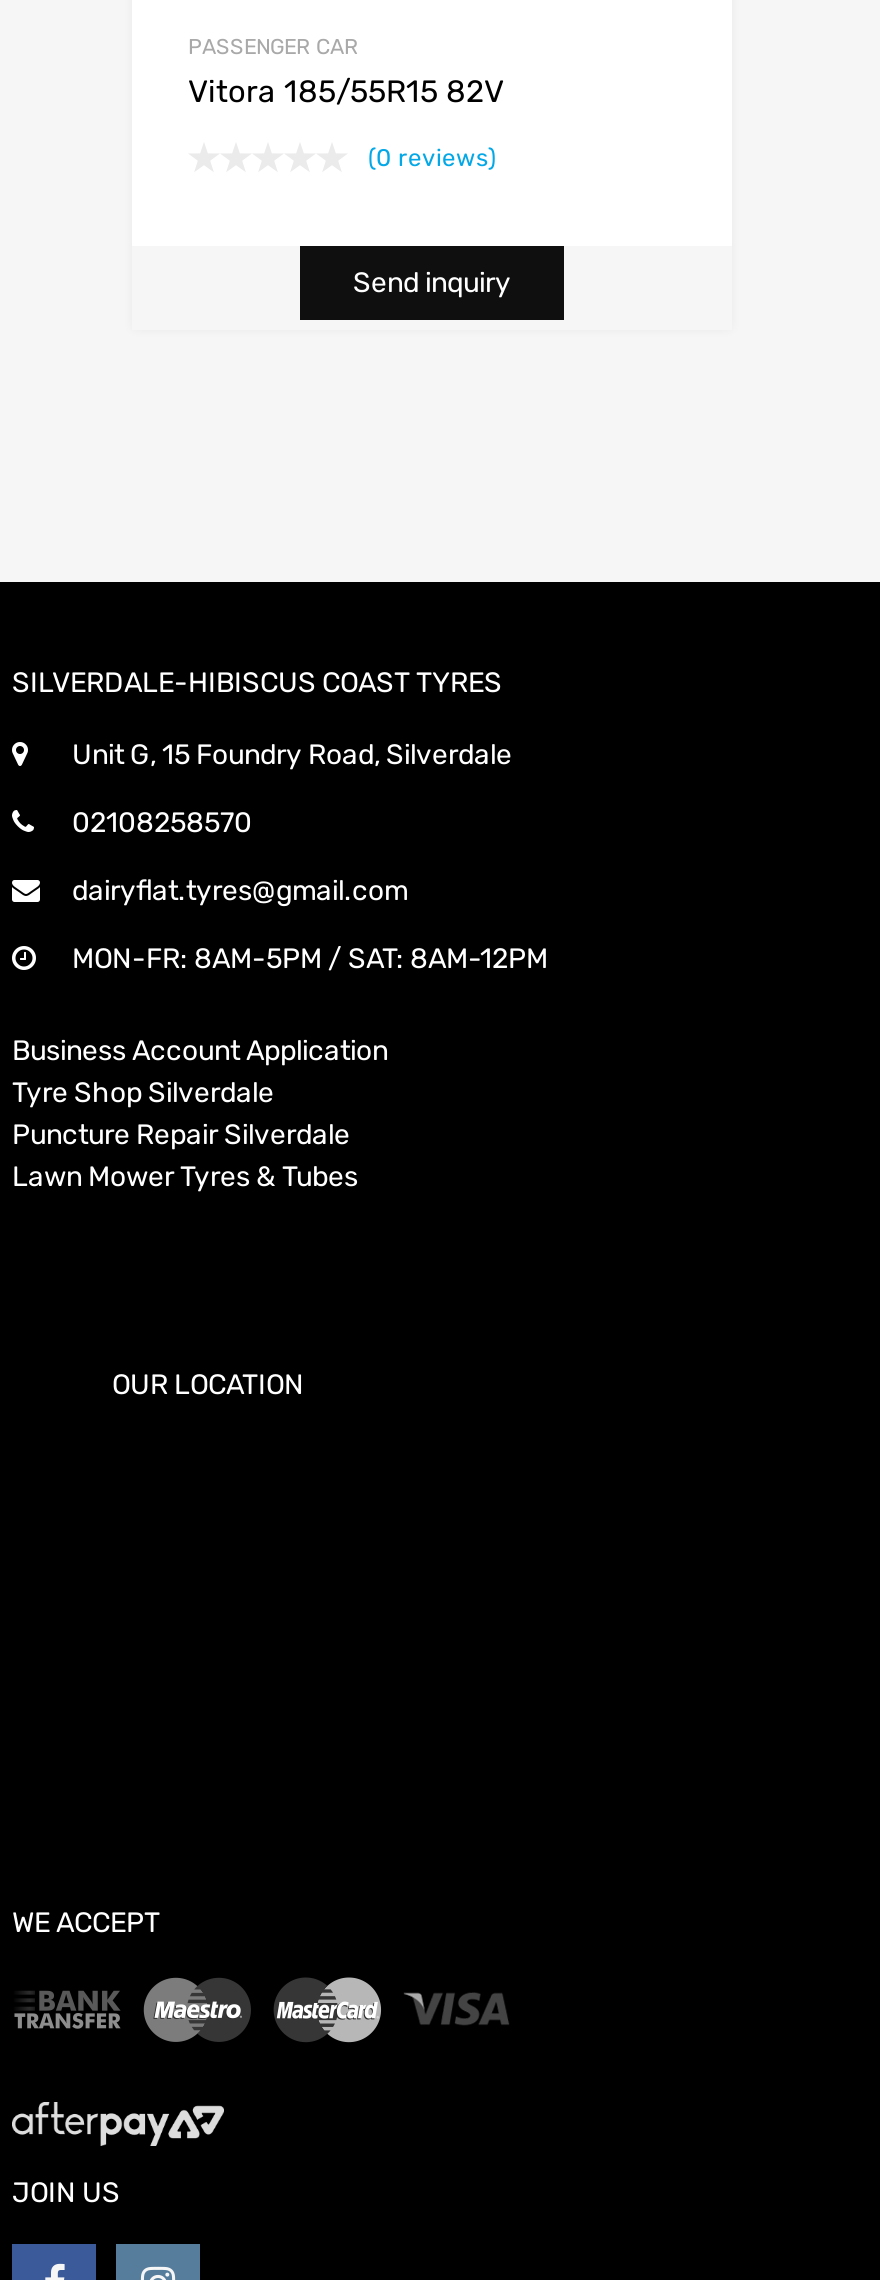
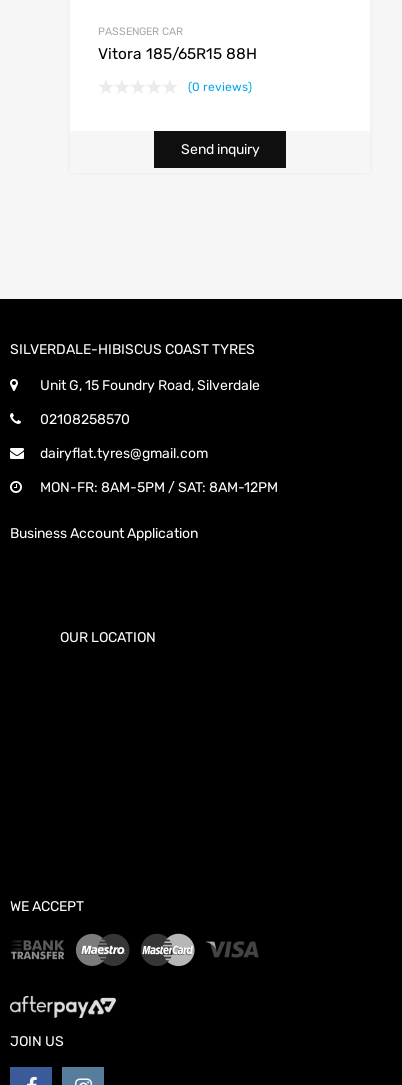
[188,75,504,111] Vitora 185/55R15 82V -> [98,45,257,63] Vitora 185/65R15 88H
[12,1077,358,1195] Tyre Shop Silverdale | Puncture Repair Silverdale | Lawn Mower Tyres & Tubes -> none

